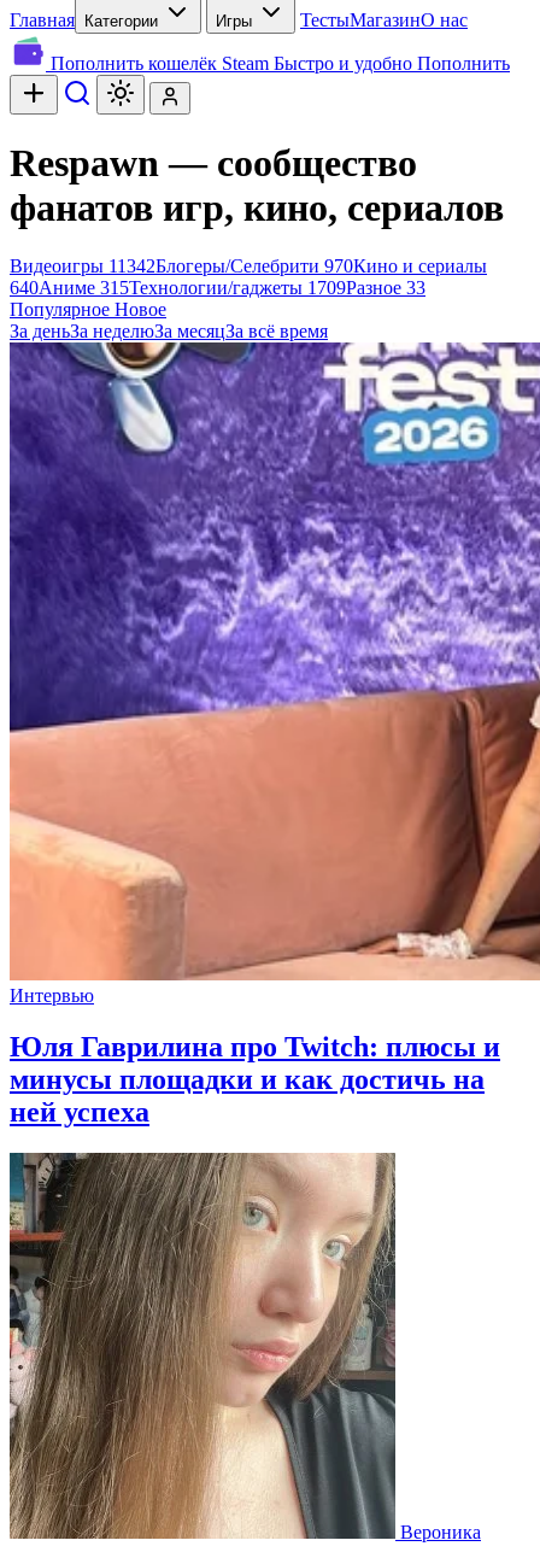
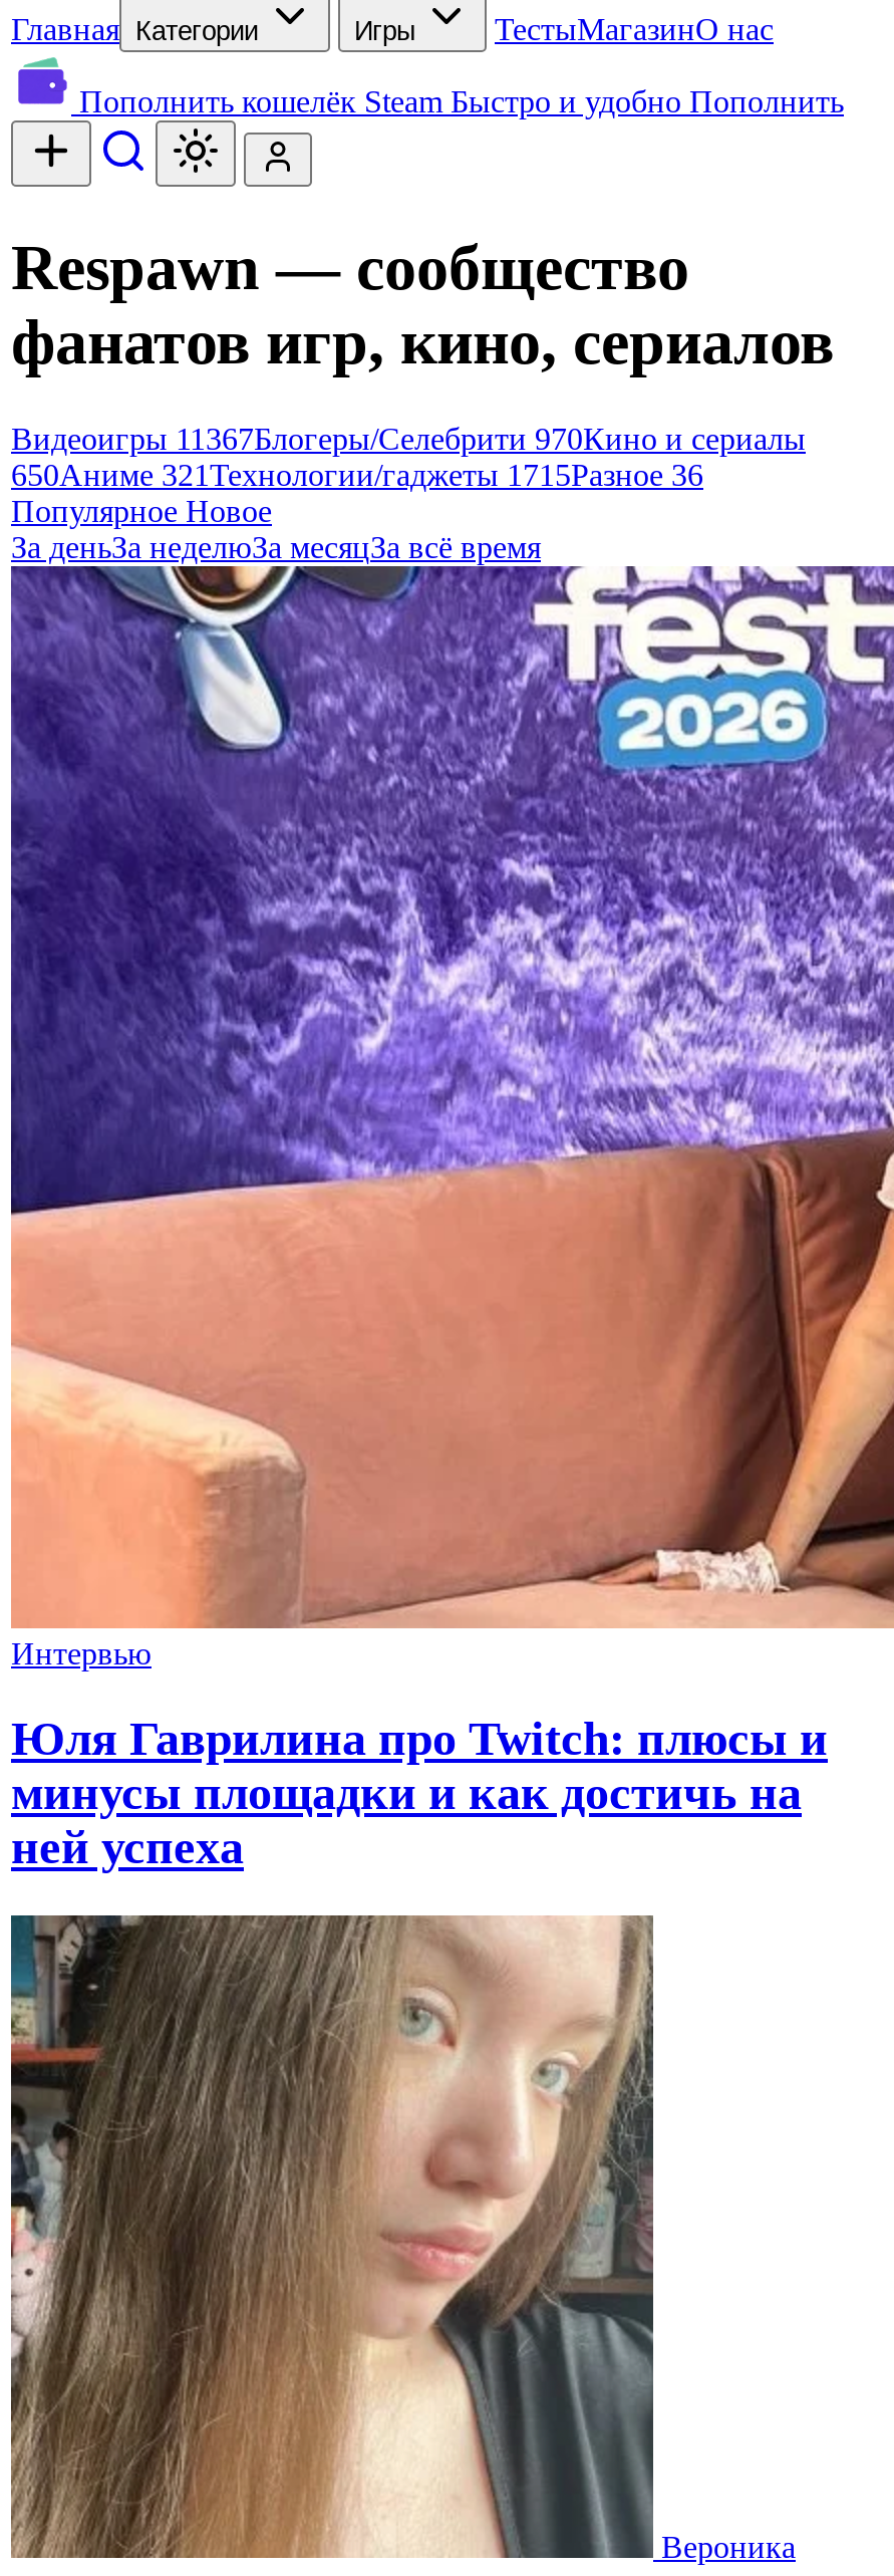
[10,256,487,276] Видеоигры 11342Блогеры/Селебрити 970Кино и сериалы -> [11,422,806,456] Видеоигры 11367Блогеры/Селебрити 970Кино и сериалы
[10,277,425,298] 640Аниме 315 Технологии/гаджеты 1709Разное 33 -> [11,458,703,492] 650Аниме 321 Технологии/гаджеты 1715Разное 36

